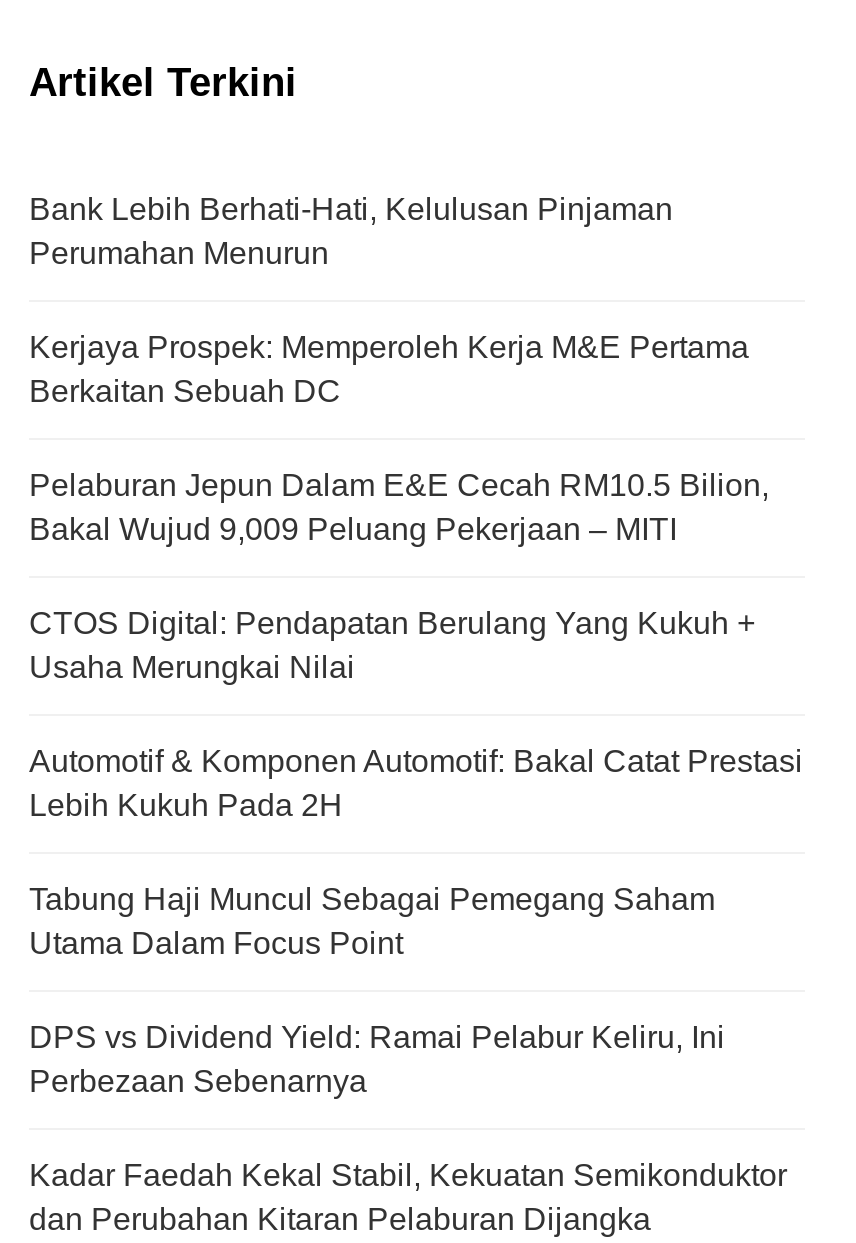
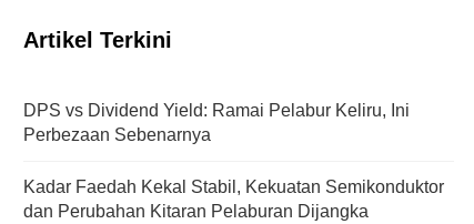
[29,192,803,960] Bank Lebih Berhati-Hati, Kelulusan Pinjaman | Perumahan Menurun | Kerjaya Prospek: Memperoleh Kerja M&E Pertama | Berkaitan Sebuah DC | Pelaburan Jepun Dalam E&E Cecah RM10.5 Bilion, | Bakal Wujud 9,009 Peluang Pekerjaan – MITI | CTOS Digital: Pendapatan Berulang Yang Kukuh + | Usaha Merungkai Nilai | Automotif & Komponen Automotif: Bakal Catat Prestasi | Lebih Kukuh Pada 2H | Tabung Haji Muncul Sebagai Pemegang Saham | Utama Dalam Focus Point -> none

